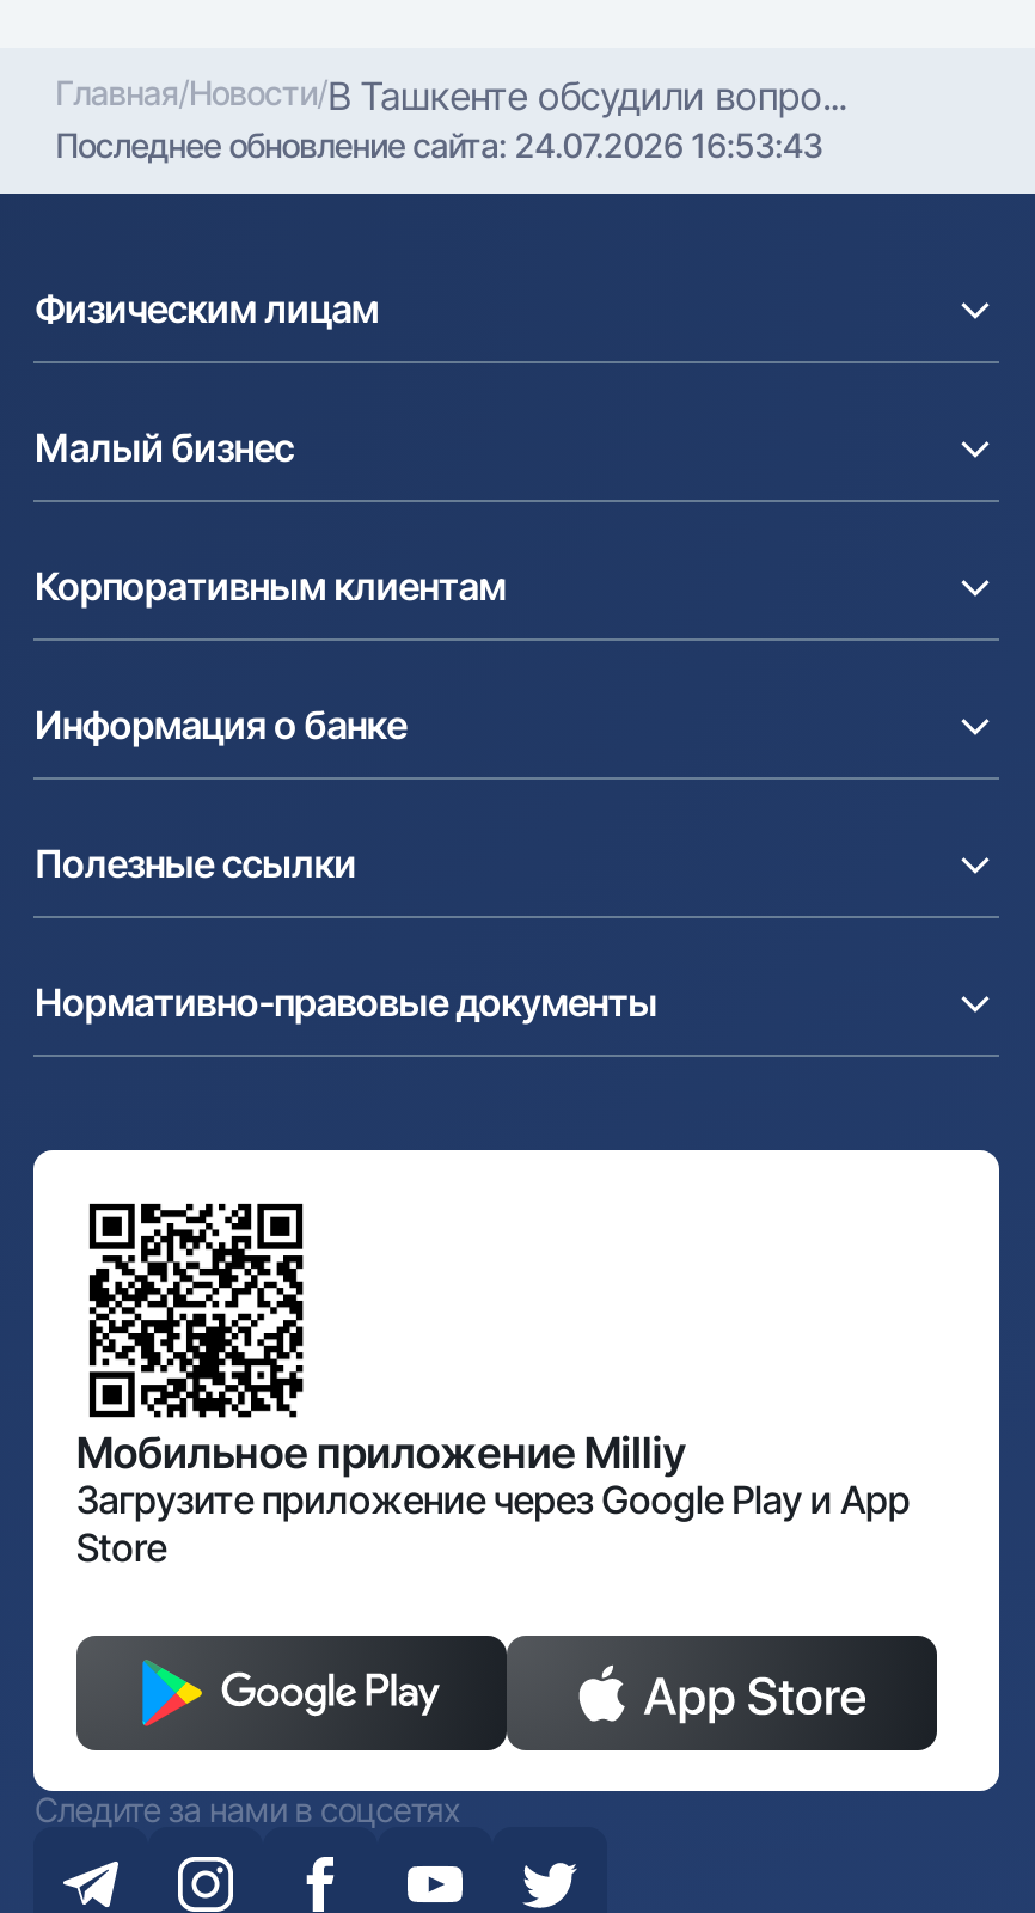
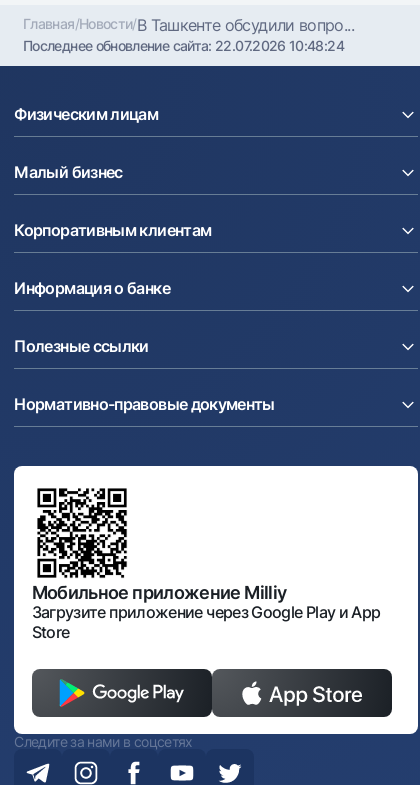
[55,125,822,165] Последнее обновление сайта: 24.07.2026 16:53:43 -> [23,37,344,54] Последнее обновление сайта: 22.07.2026 10:48:24

